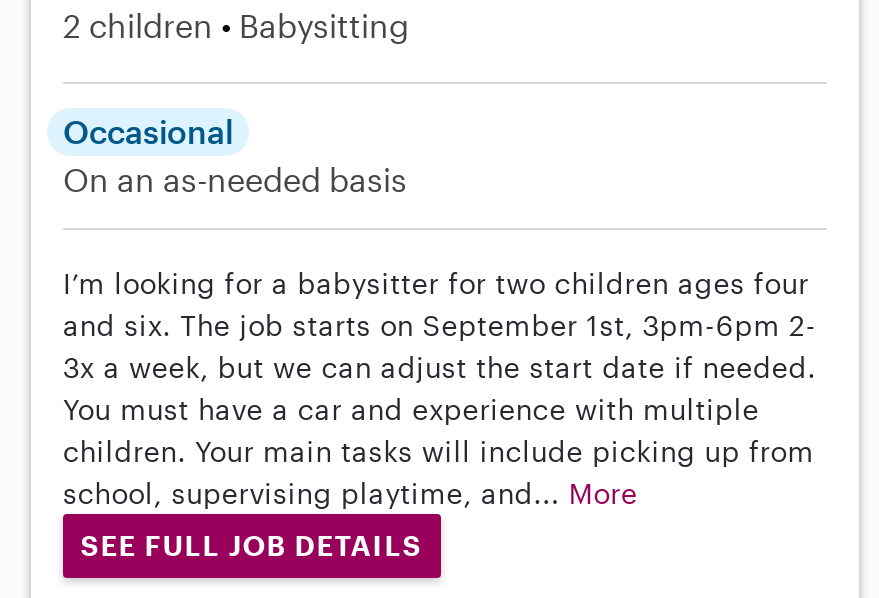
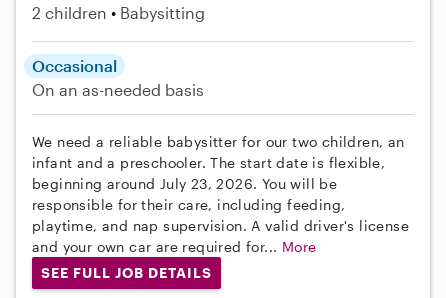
[63,267,817,511] I’m looking for a babysitter for two children ages four | and six. The job starts on September 1st, 3pm-6pm 2- | 3x a week, but we can adjust the start date if needed. | You must have a car and experience with multiple | children. Your main tasks will include picking up from | school, supervising playtime, and... More -> [32,133,409,255] We need a reliable babysitter for our two children, an | infant and a preschooler. The start date is flexible, | beginning around July 23, 2026. You will be | responsible for their care, including feeding, | playtime, and nap supervision. A valid driver's license | and your own car are required for... More

